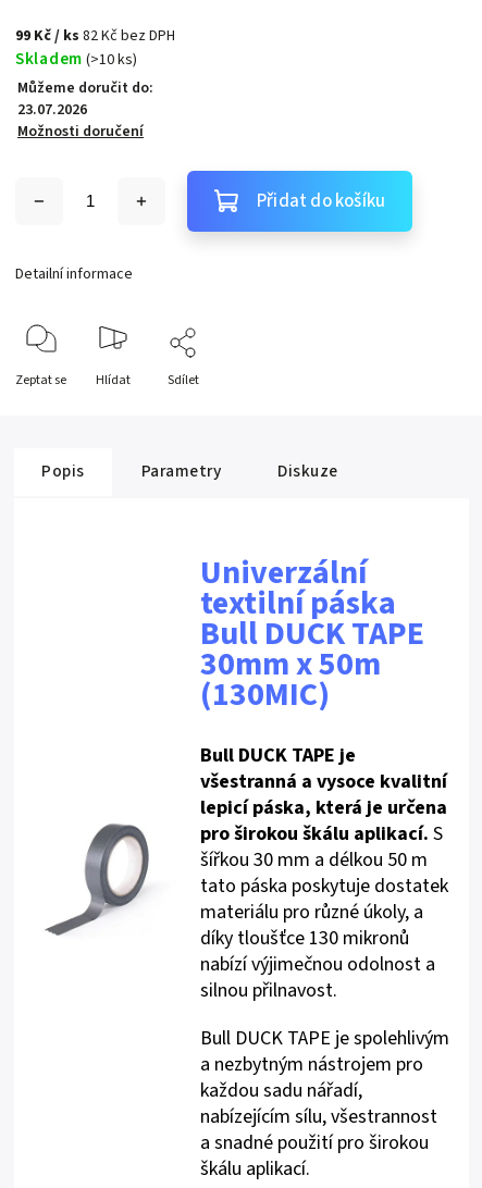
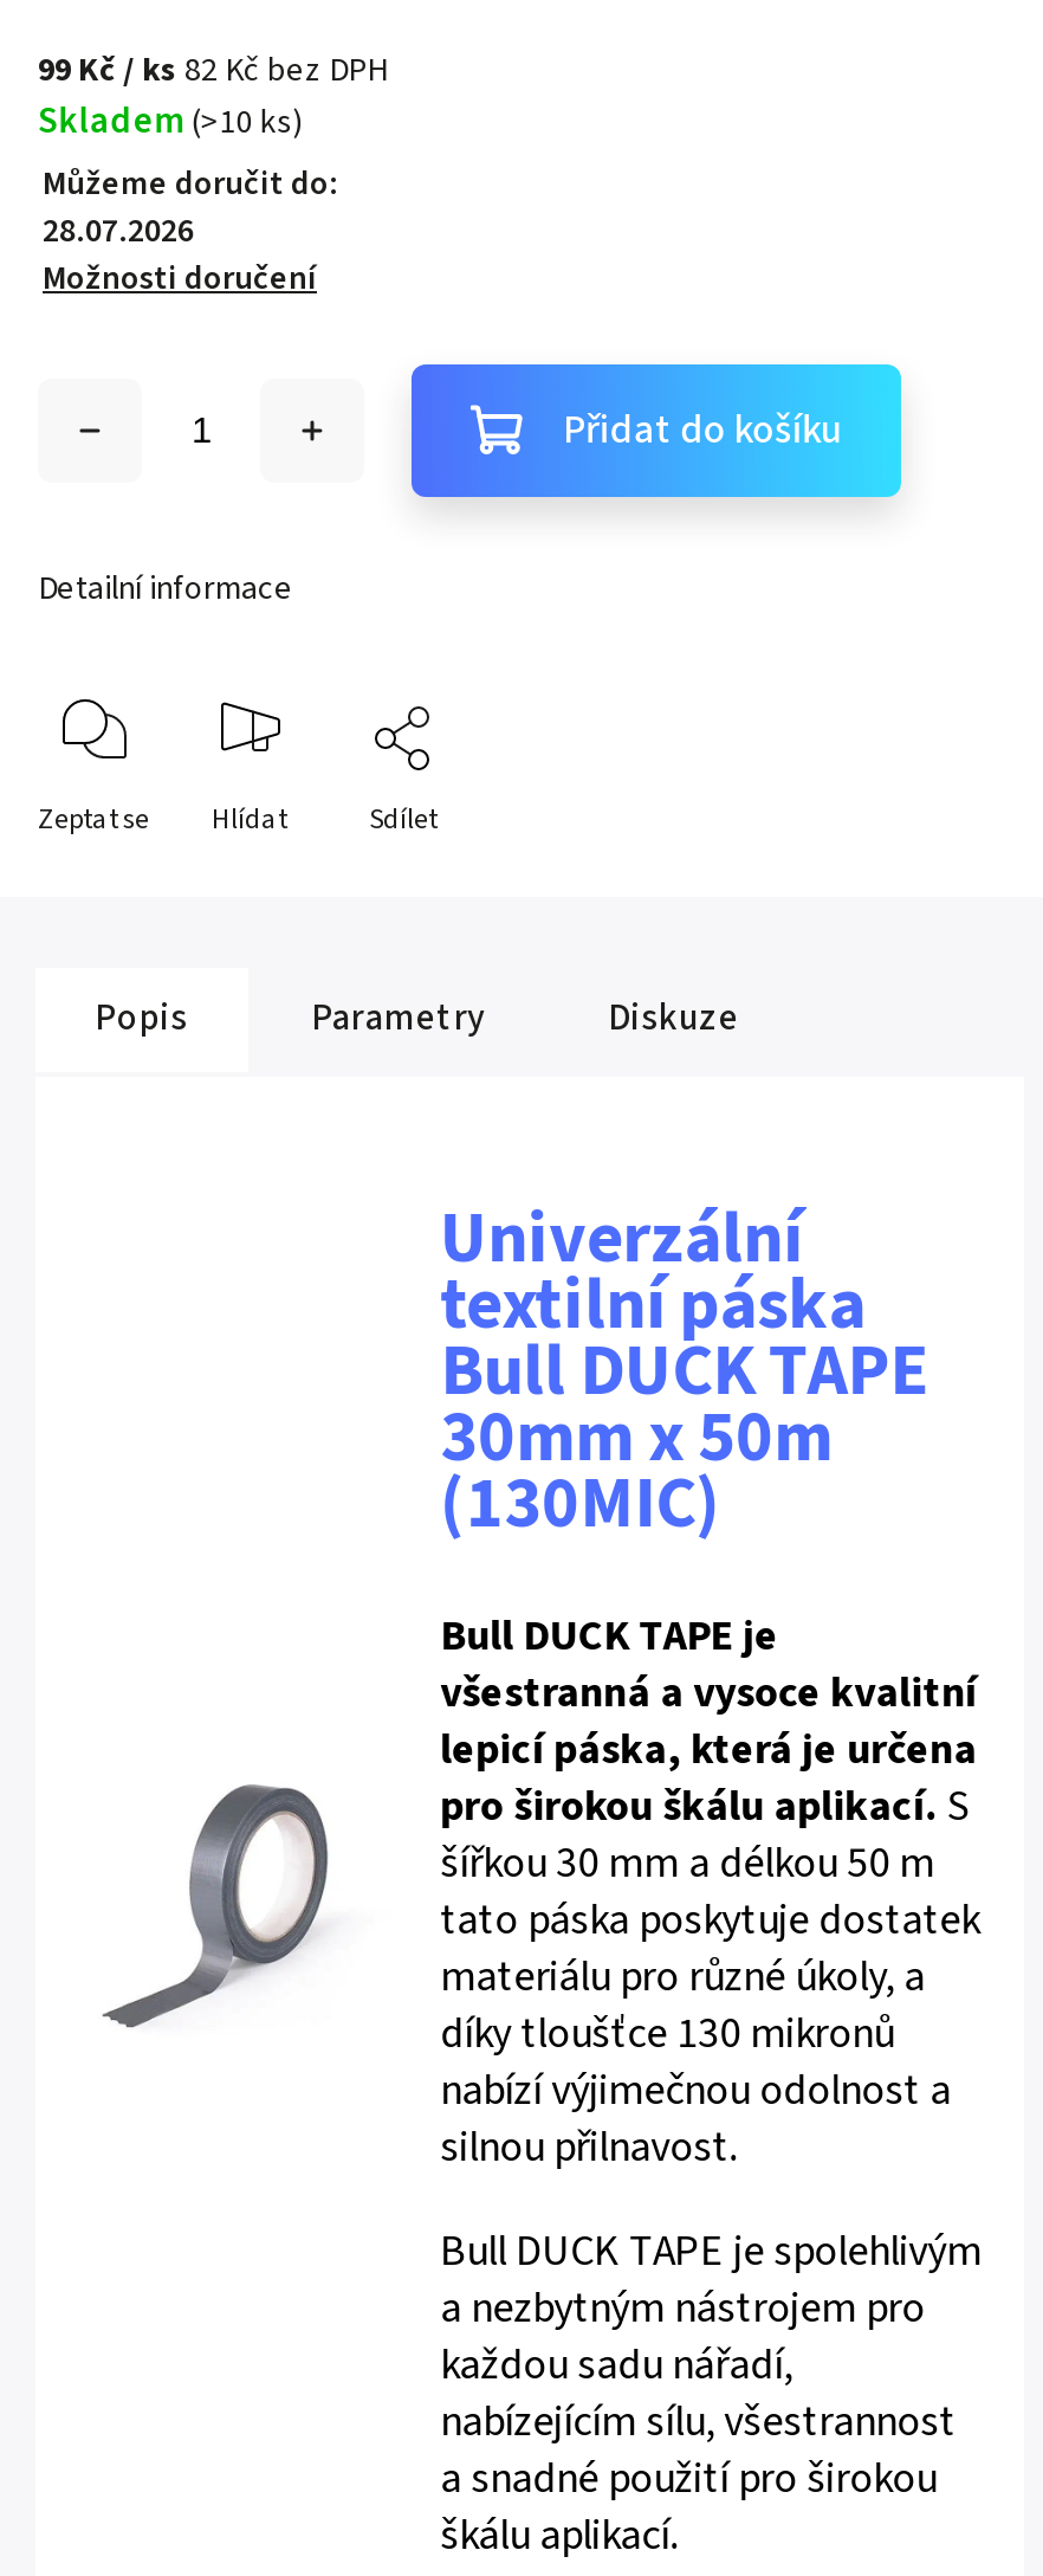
[17,99,87,121] 23.07.2026 -> [43,208,194,256] 28.07.2026

